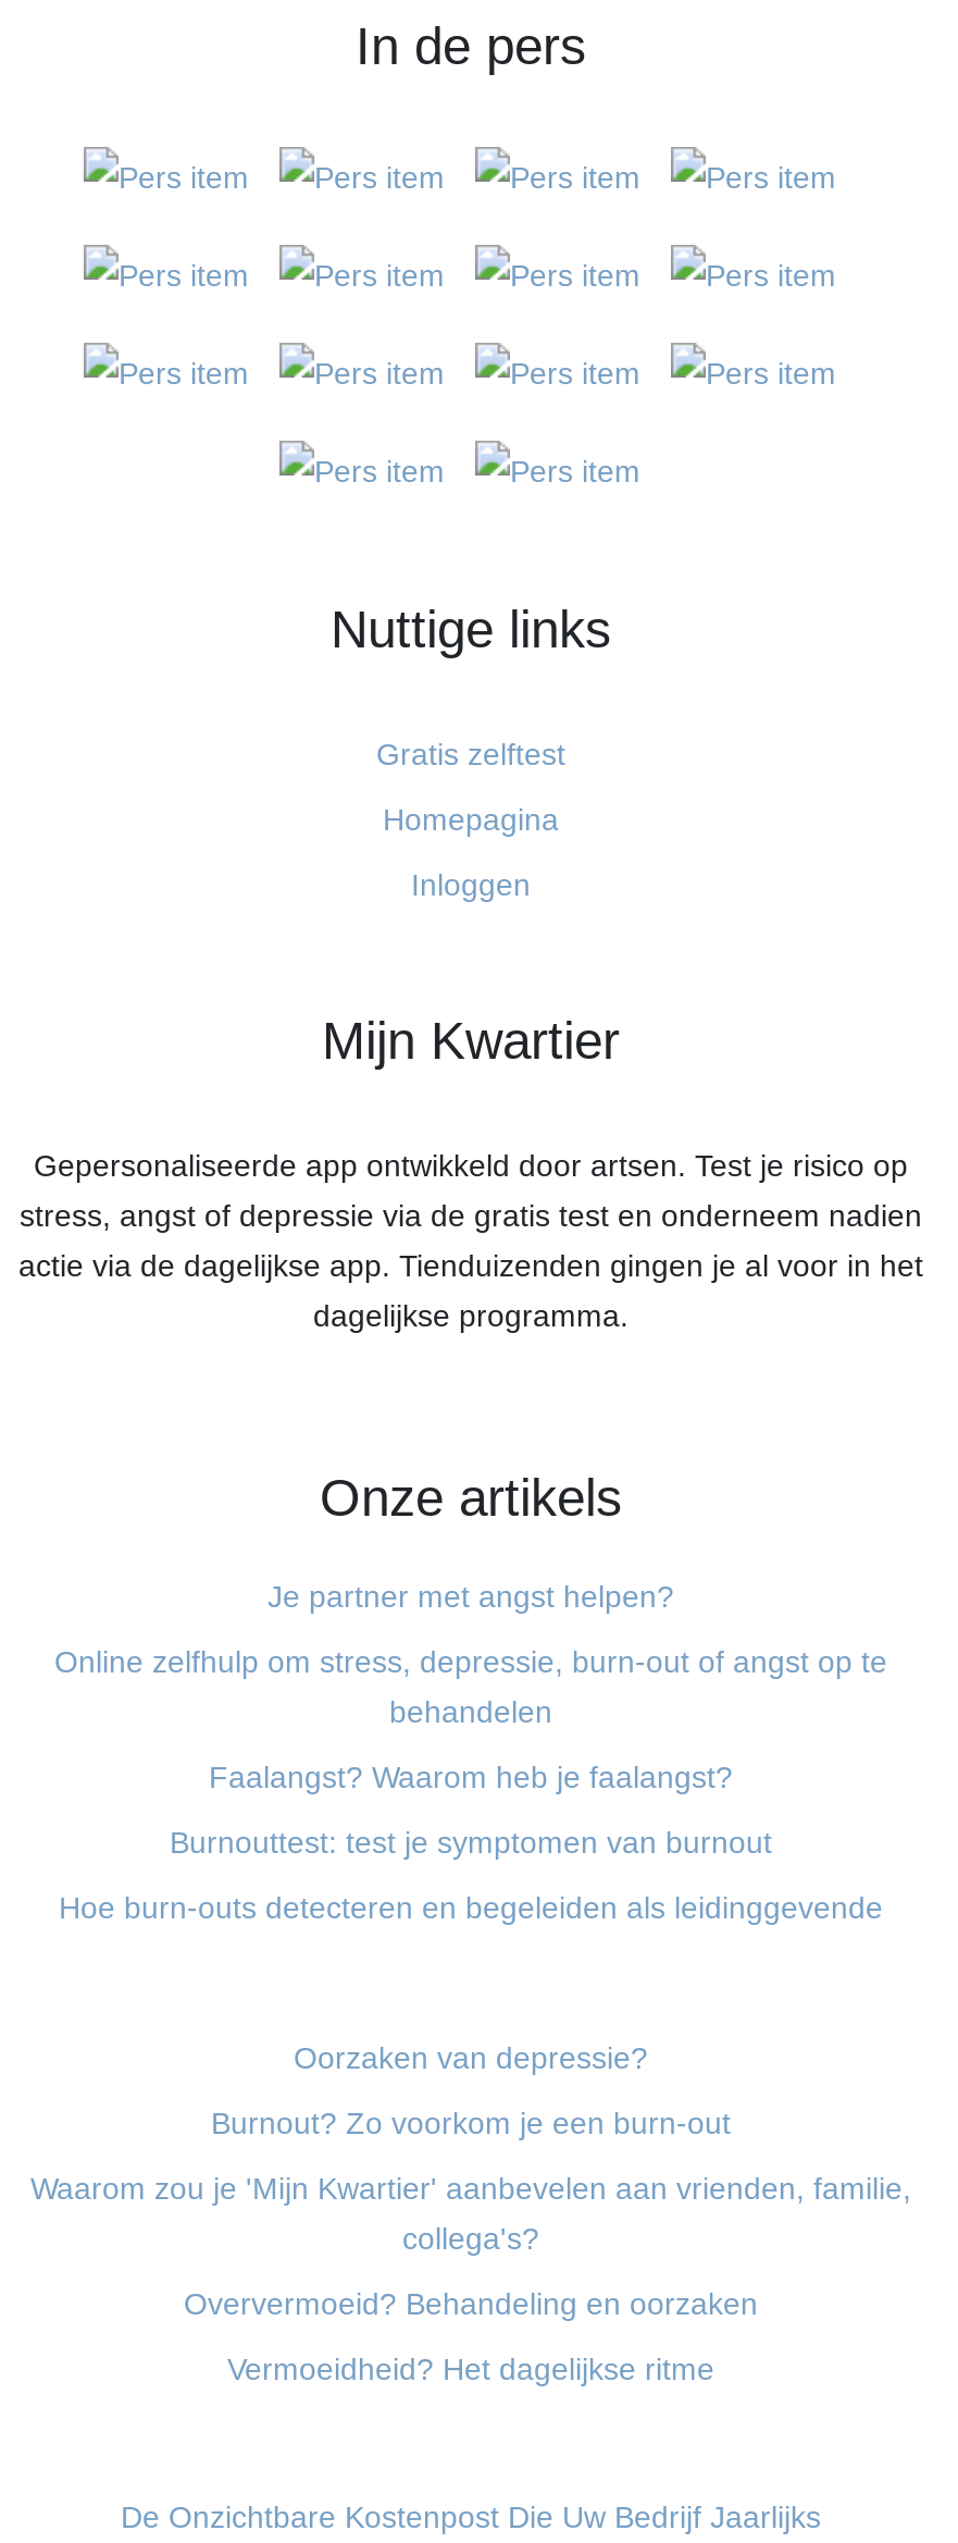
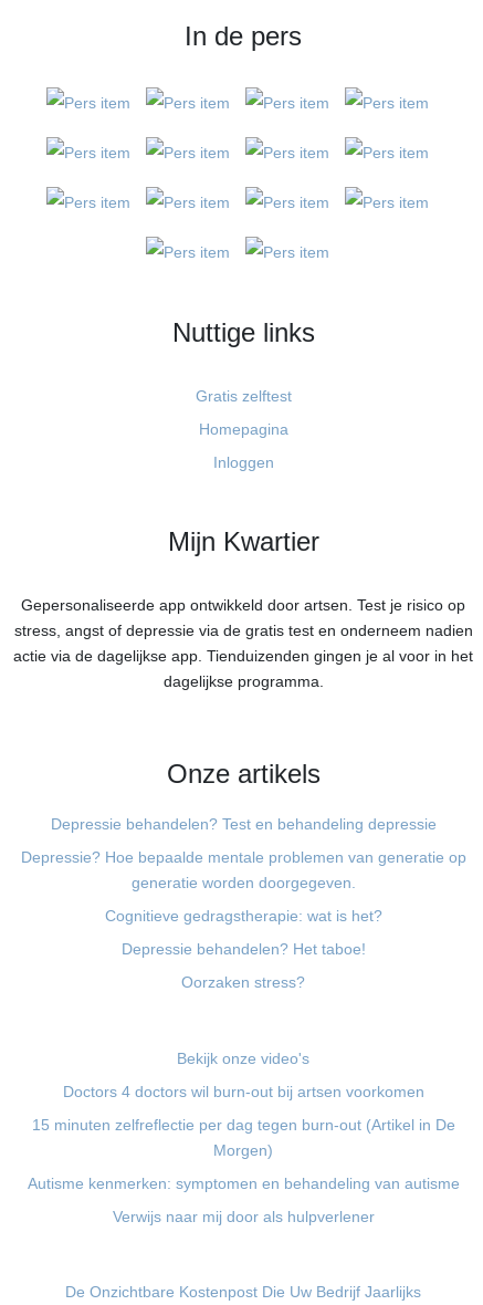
[268,1579,674,1614] Je partner met angst helpen? -> [50,815,436,833] Depressie behandelen? Test en behandeling depressie
[54,1645,887,1730] Online zelfhulp om stress, depressie, burn-out of angst op te | behandelen -> [20,848,466,892] Depressie? Hoe bepaalde mentale problemen van generatie op | generatie worden doorgegeven.
[209,1760,733,1795] Faalangst? Waarom heb je faalangst? -> [104,907,382,925] Cognitieve gedragstherapie: wat is het?
[170,1825,772,1860] Burnouttest: test je symptomen van burnout -> [121,940,365,958] Depressie behandelen? Het taboe!
[59,1891,883,1925] Hoe burn-outs detecteren en begeleiden als leidinggevende -> [181,973,305,991] Oorzaken stress?
[294,2040,648,2074] Oorzaken van depressie? -> [177,1049,309,1067] Bekijk onze video's
[211,2105,731,2140] Burnout? Zo voorkom je een burn-out -> [62,1082,424,1100] Doctors 4 doctors wil burn-out bij artsen voorkomen
[30,2170,911,2255] Waarom zou je 'Mijn Kwartier' aanbevelen aan vrienden, familie, | collega's? -> [32,1116,455,1159] 15 minuten zelfreflectie per dag tegen burn-out (Artikel in De | Morgen)
[184,2286,758,2320] Oververmoeid? Behandeling en oorzaken -> [27,1174,459,1192] Autisme kenmerken: symptomen en behandeling van autisme
[227,2351,714,2386] Vermoeidheid? Het dagelijkse ritme -> [112,1207,374,1225] Verwijs naar mij door als hulpverlener

